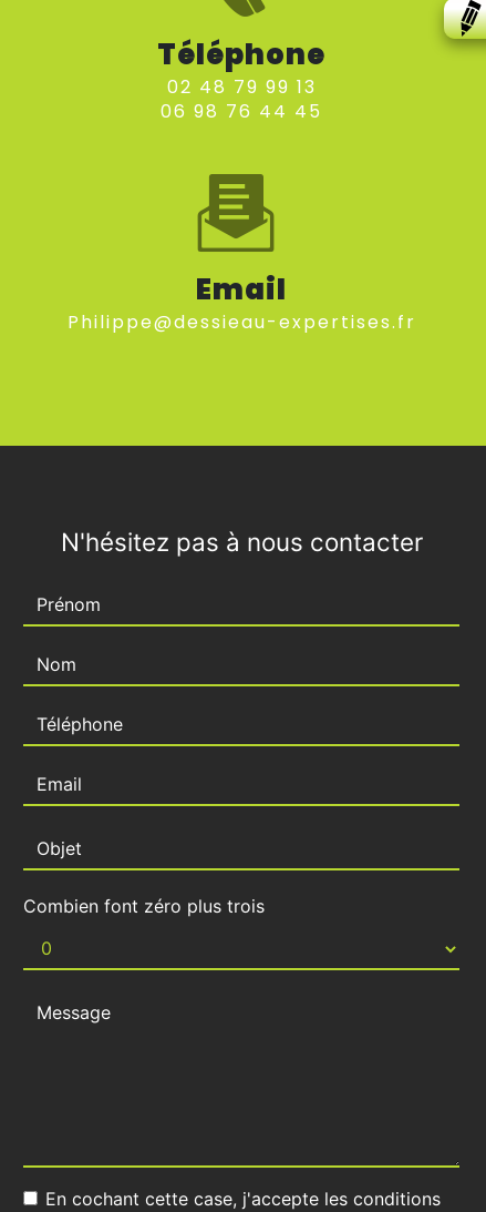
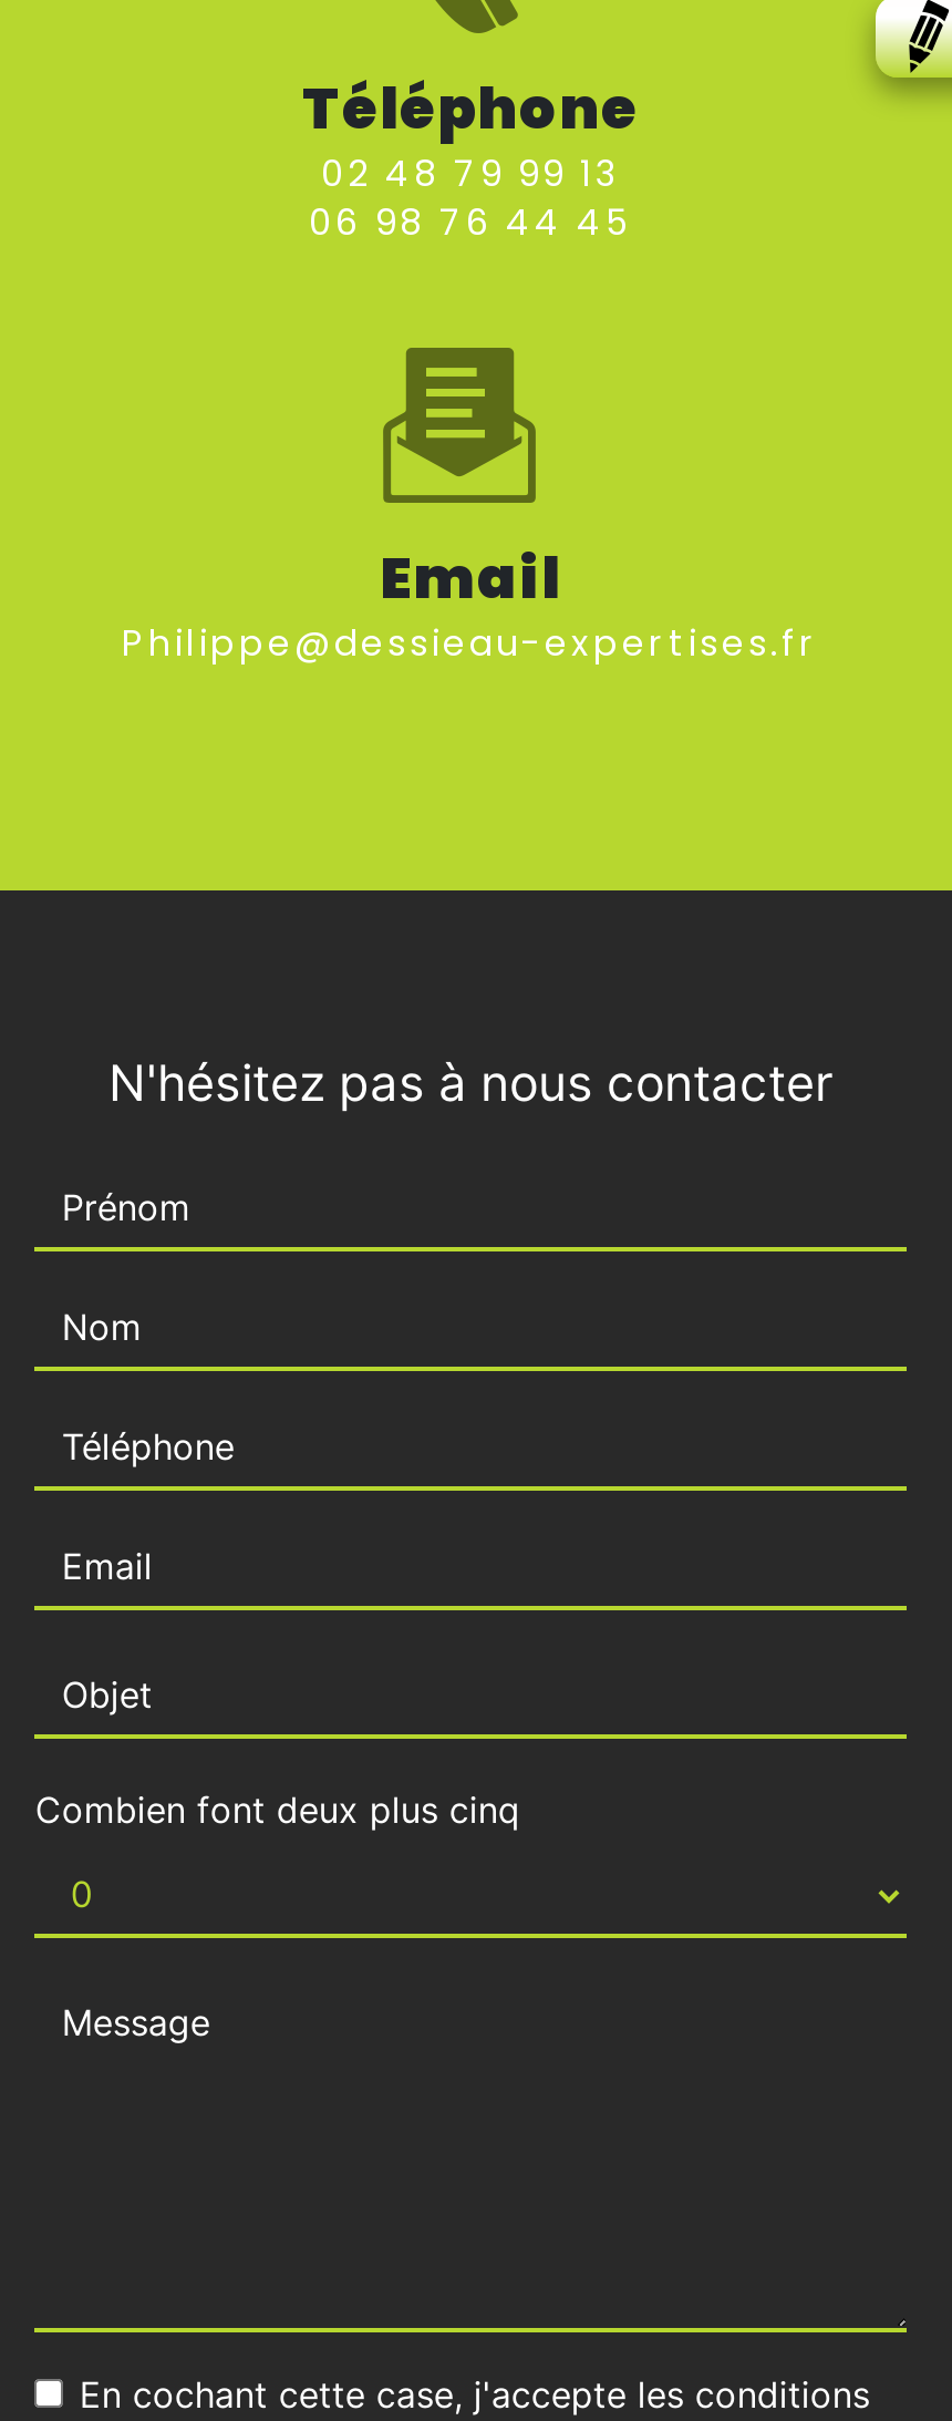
[24,895,265,917] Combien font zéro plus trois -> [35,1788,520,1832] Combien font deux plus cinq

